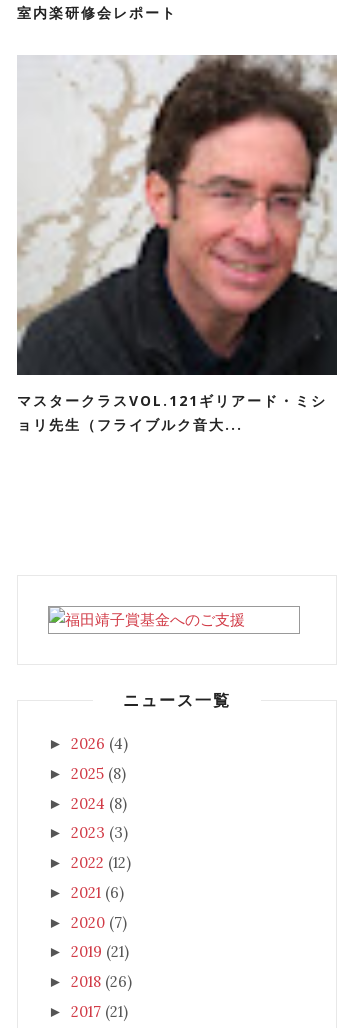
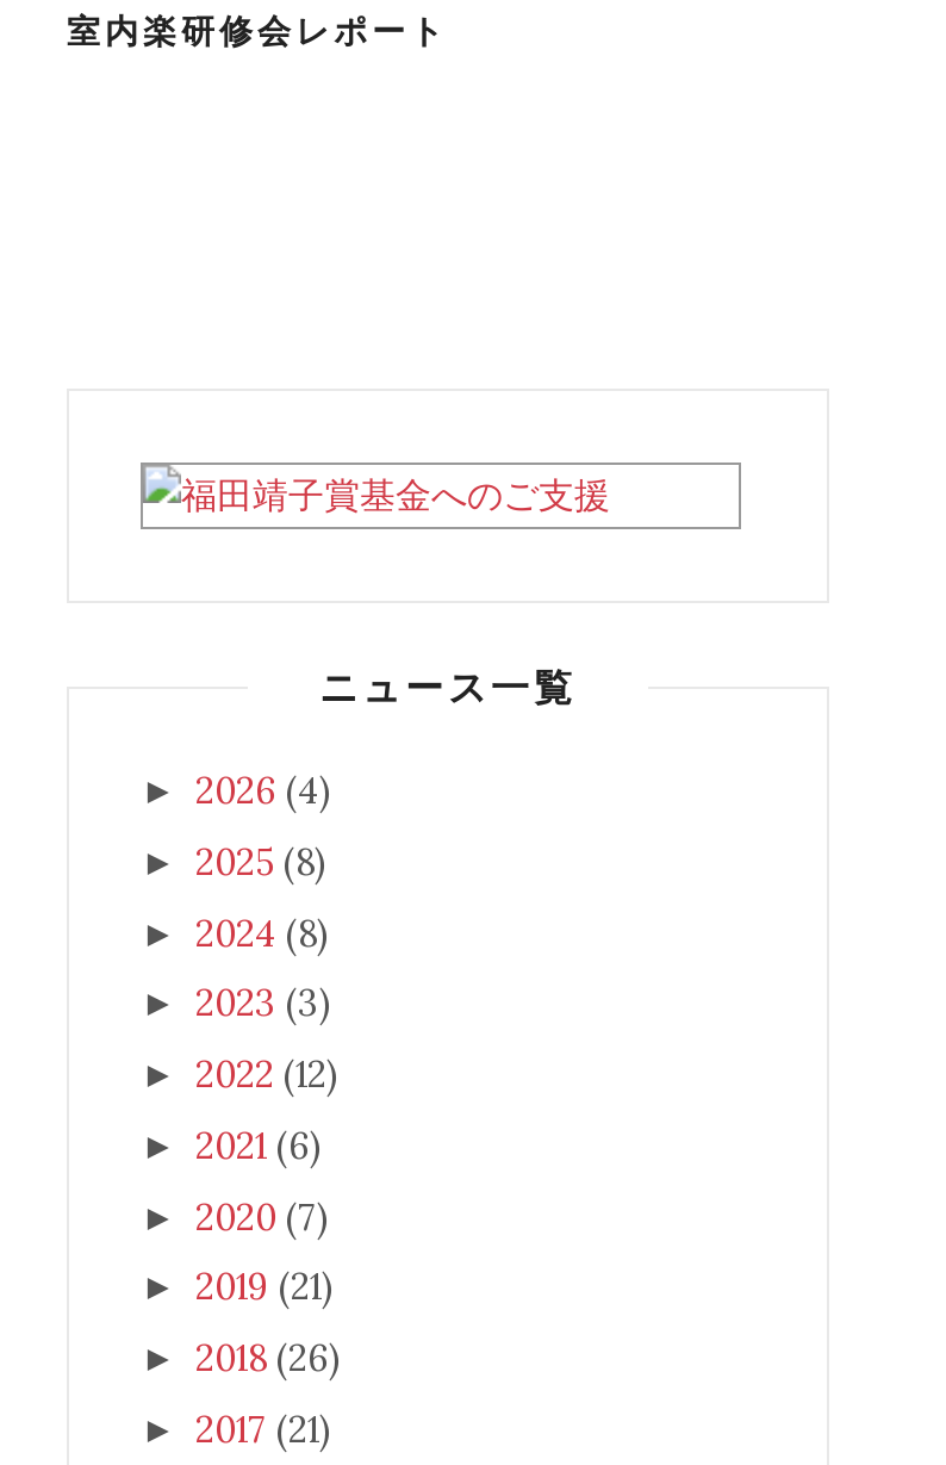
[16,54,338,434] [image] | マスタークラスVOL.121ギリアード・ミシ | ョリ先生（フライブルク音大... -> none

